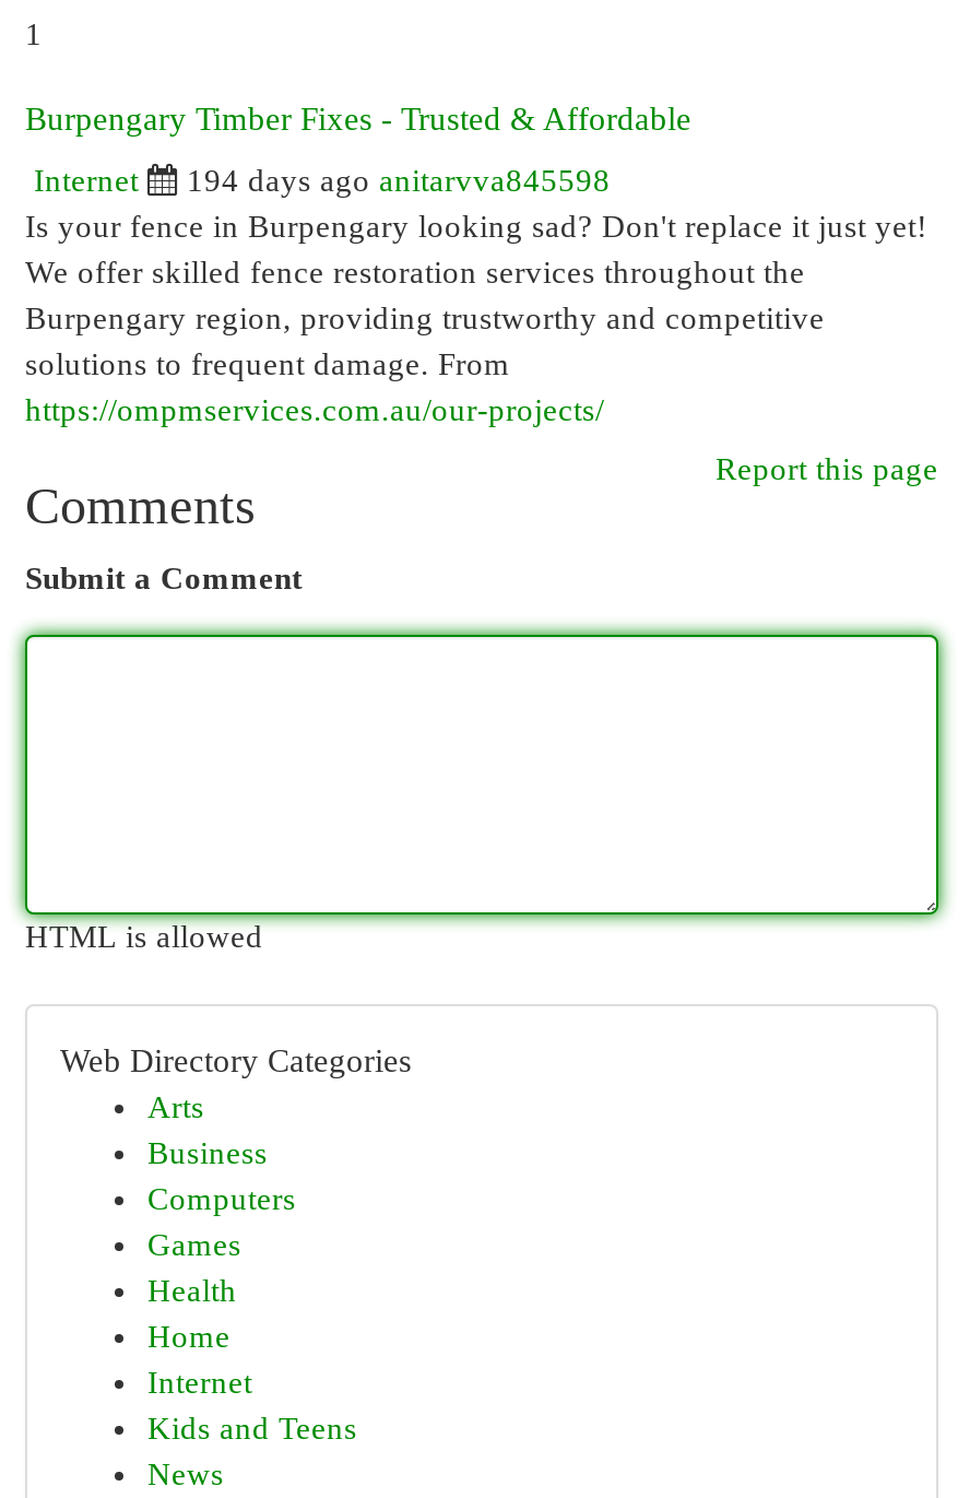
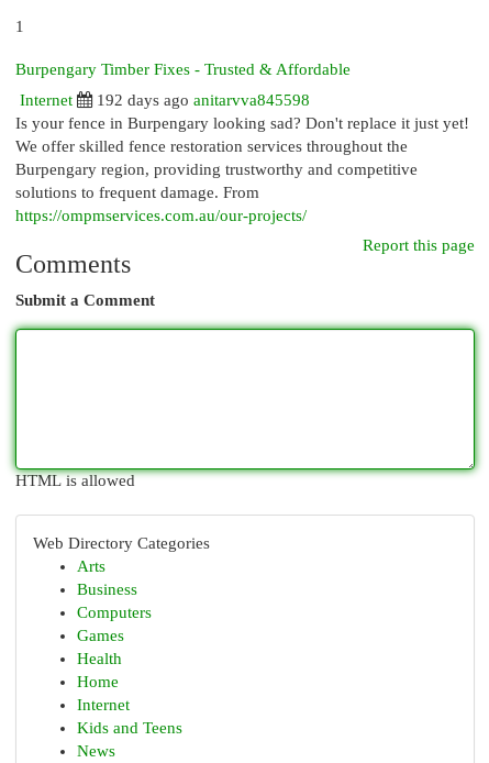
[187,163,611,198] 194 days ago anitarvva845598 -> [97,91,310,109] 192 days ago anitarvva845598

